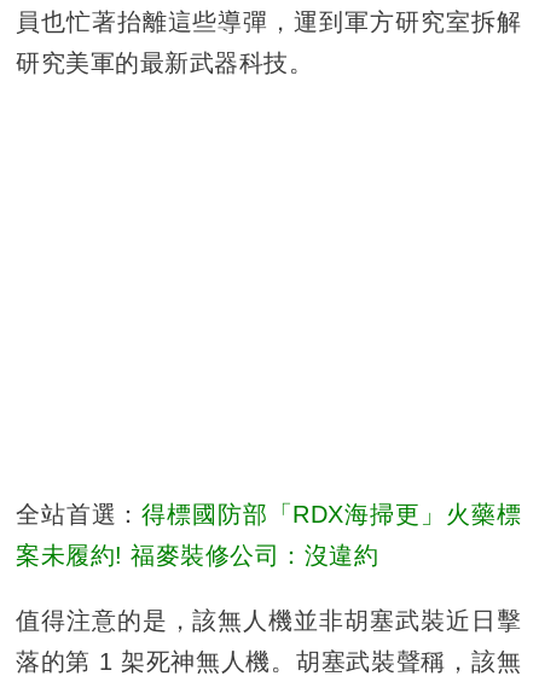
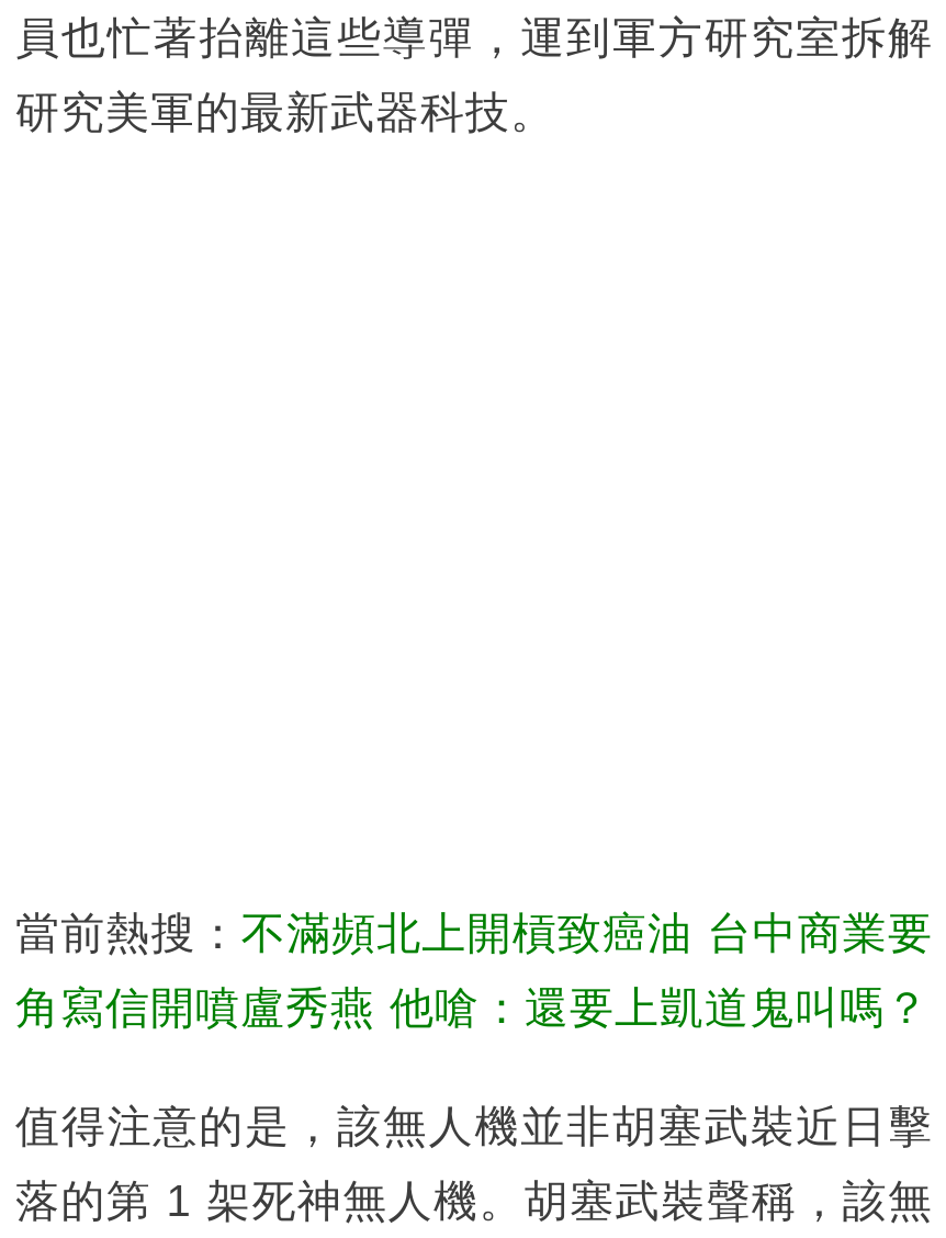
[16,500,521,527] 全站首選：得標國防部「RDX海掃更」火藥標 -> [15,908,933,956] 當前熱搜：不滿頻北上開槓致癌油 台中商業要
[16,541,378,568] 案未履約! 福麥裝修公司：沒違約 -> [15,982,930,1031] 角寫信開噴盧秀燕 他嗆：還要上凱道鬼叫嗎？

